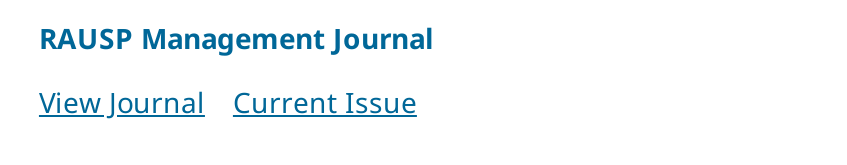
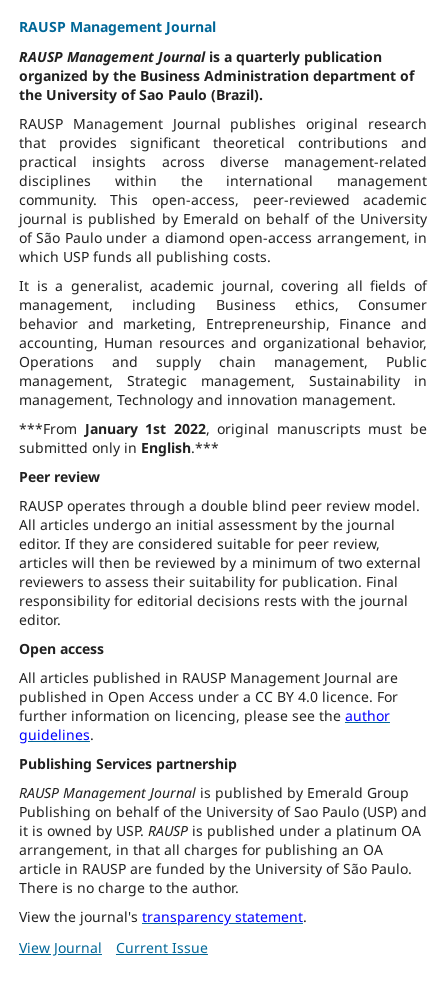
none -> [19,47,427,926] RAUSP Management Journal is a quarterly publication | organized by the Business Administration department of | the University of Sao Paulo (Brazil). | RAUSP Management Journal publishes original research | that provides significant theoretical contributions and | practical insights across diverse management-related | disciplines within the international management | community. This open-access, peer-reviewed academic | journal is published by Emerald on behalf of the University | of São Paulo under a diamond open-access arrangement, in | which USP funds all publishing costs. | It is a generalist, academic journal, covering all fields of | management, including Business ethics, Consumer | behavior and marketing, Entrepreneurship, Finance and | accounting, Human resources and organizational behavior, | Operations and supply chain management, Public | management, Strategic management, Sustainability in | management, Technology and innovation management. | ***From January 1st 2022, original manuscripts must be | submitted only in English.*** | Peer review | RAUSP operates through a double blind peer review model. | All articles undergo an initial assessment by the journal | editor. If they are considered suitable for peer review, | articles will then be reviewed by a minimum of two external | reviewers to assess their suitability for publication. Final | responsibility for editorial decisions rests with the journal | editor. | Open access | All articles published in RAUSP Management Journal are | published in Open Access under a CC BY 4.0 licence. For | further information on licencing, please see the author | guidelines. | Publishing Services partnership | RAUSP Management Journal is published by Emerald Group | Publishing on behalf of the University of Sao Paulo (USP) and | it is owned by USP. RAUSP is published under a platinum OA | arrangement, in that all charges for publishing an OA | article in RAUSP are funded by the University of São Paulo. | There is no charge to the author. | View the journal's transparency statement.

